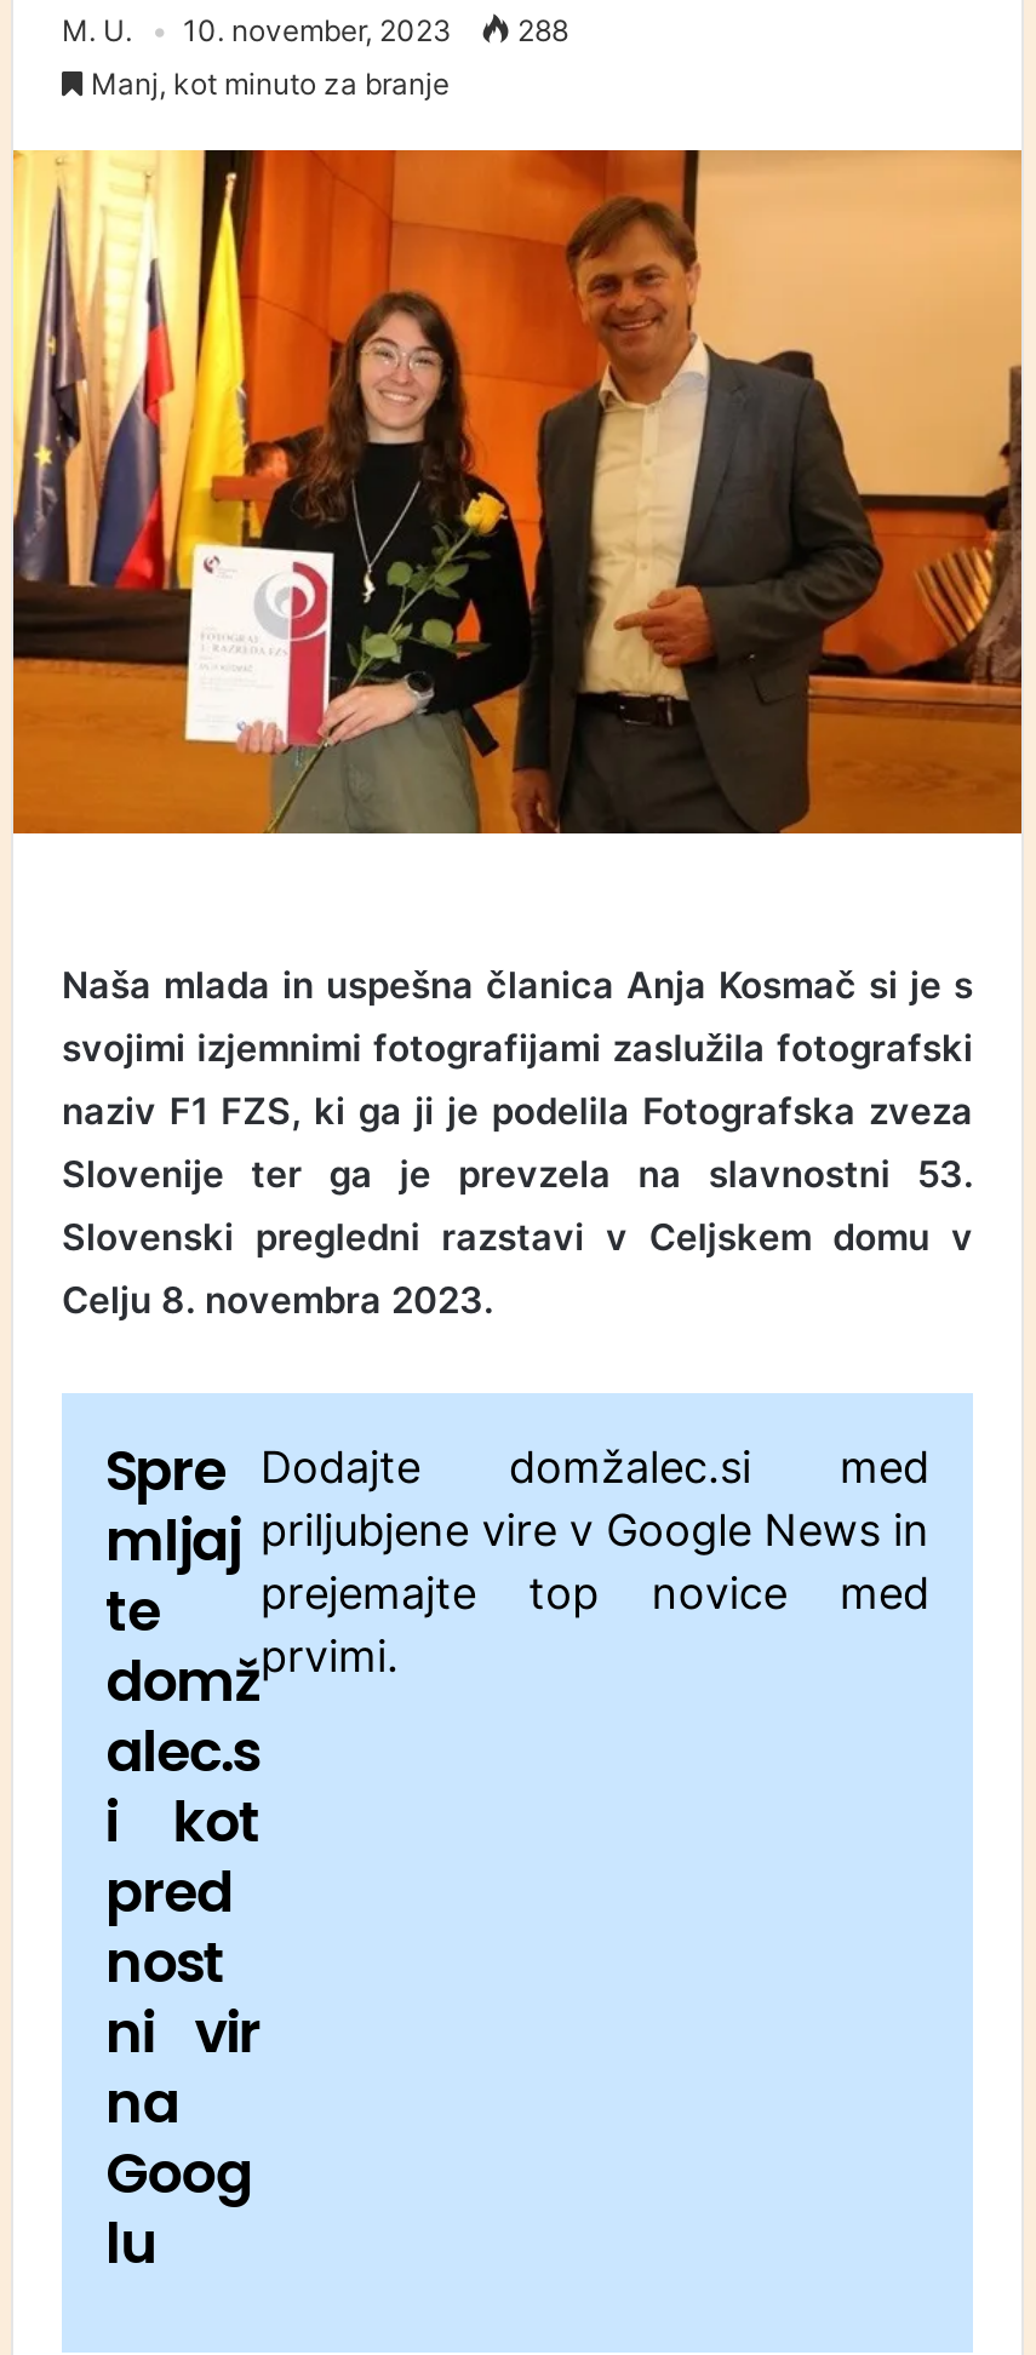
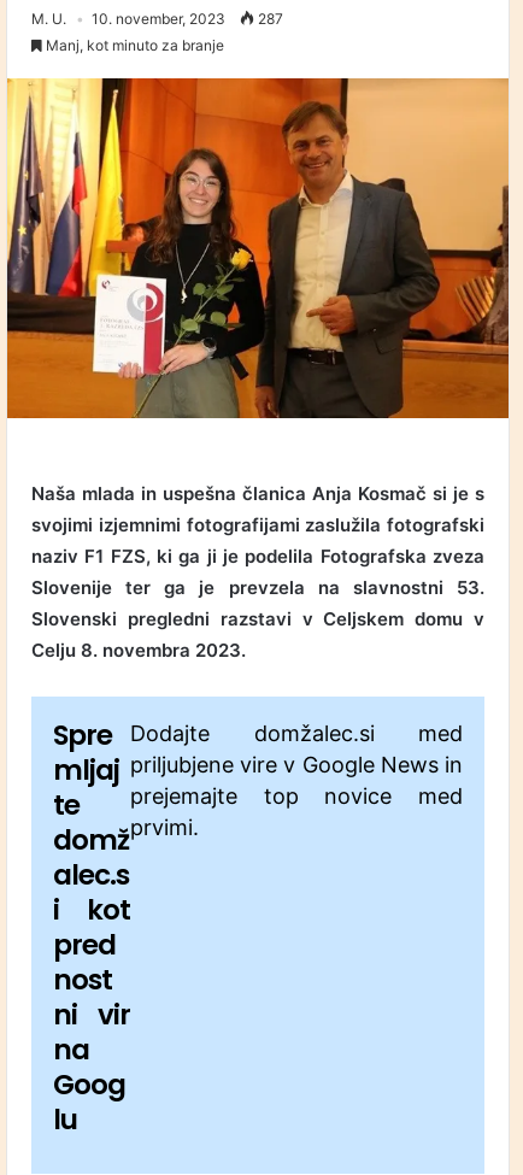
[62,13,568,50] M. U. 10. november, 2023 288 -> [31,10,283,28] M. U. 10. november, 2023 287

